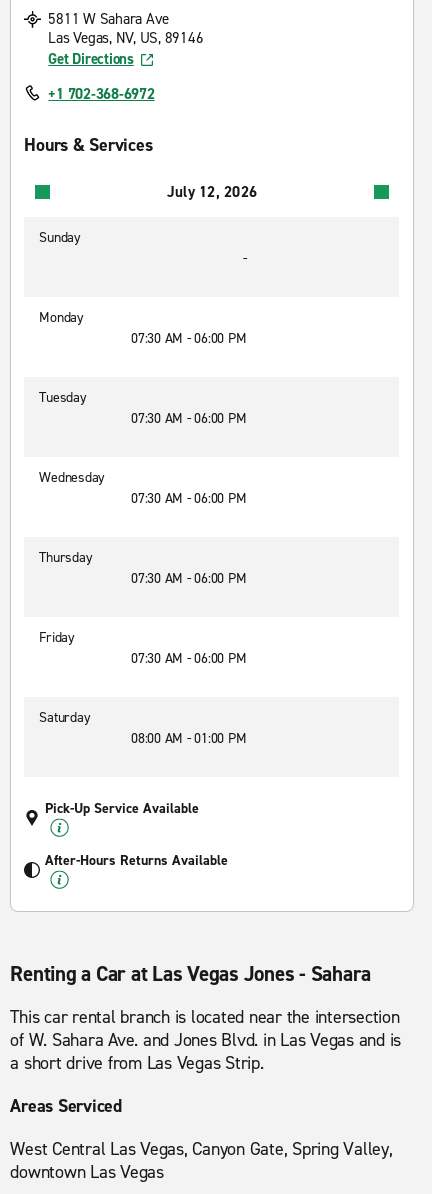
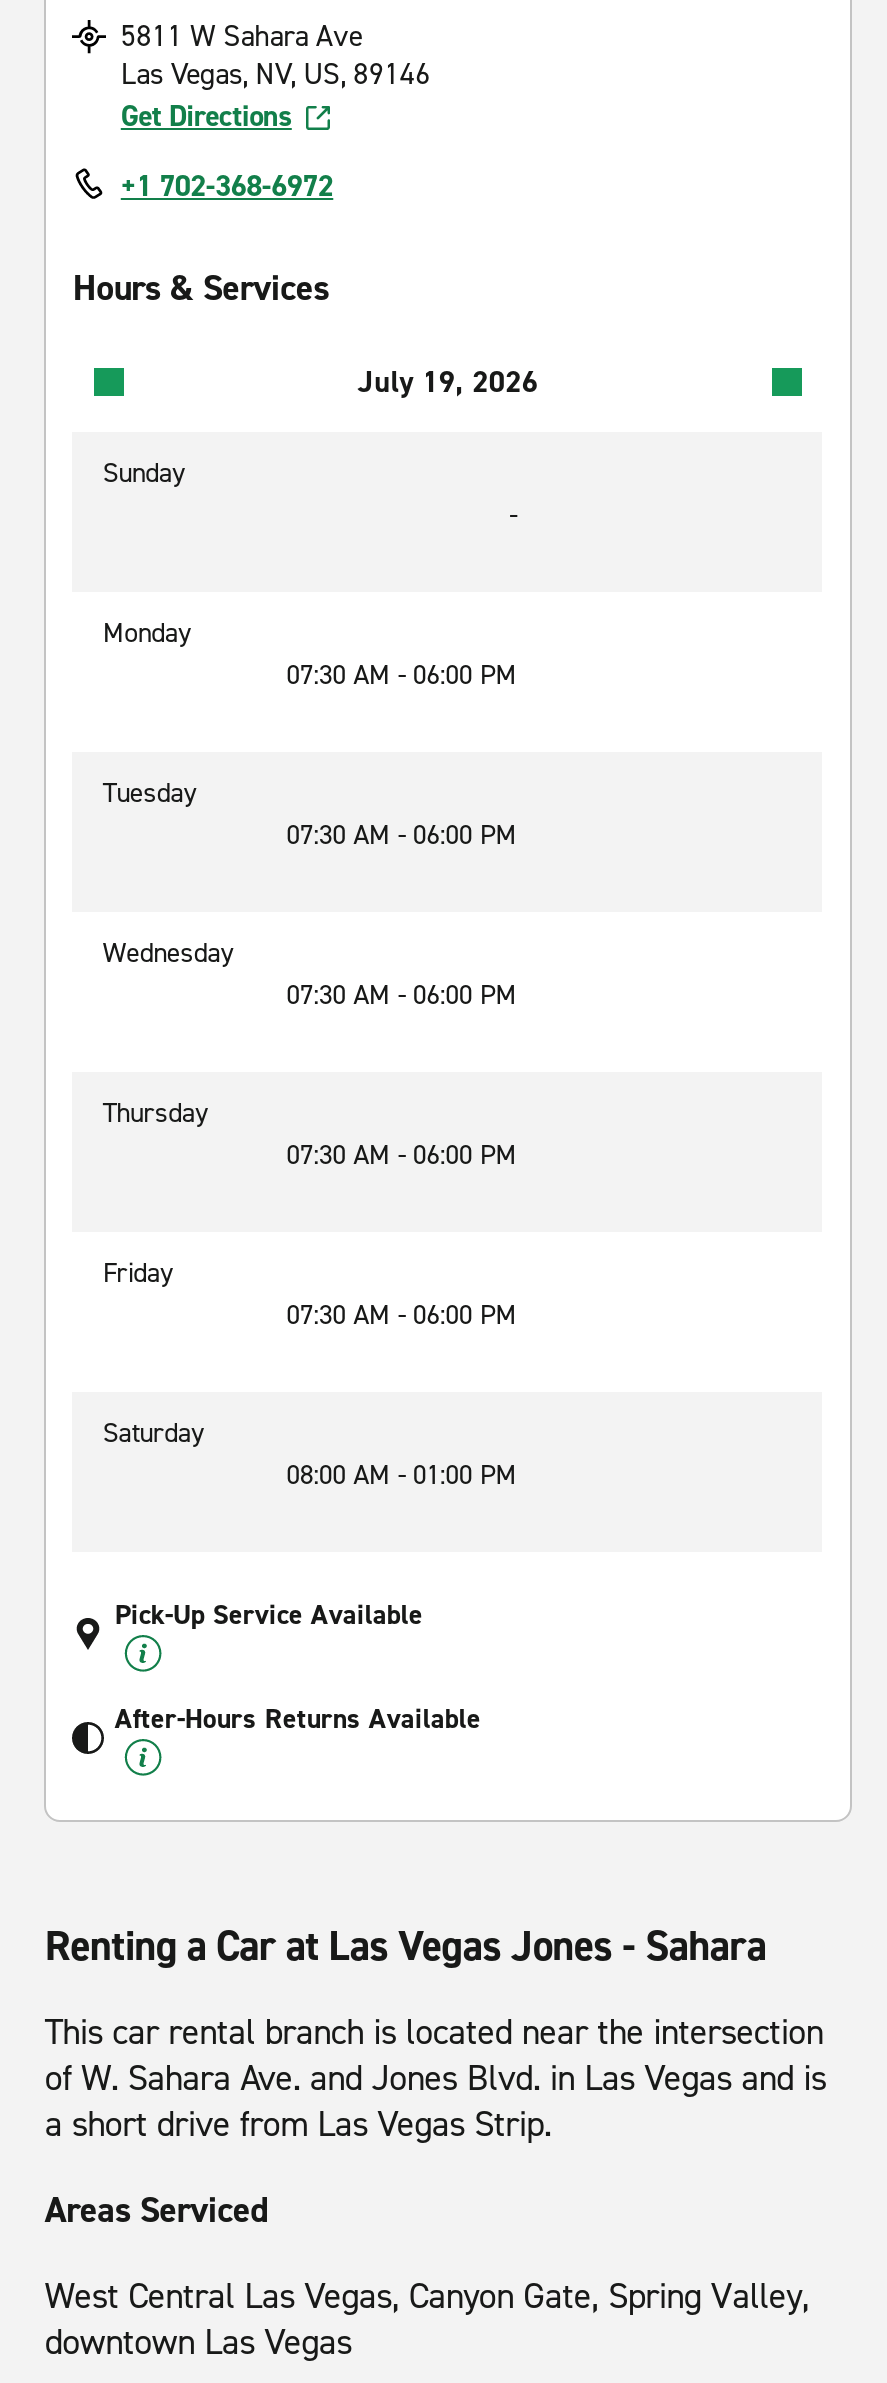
[167,181,257,201] July 12, 2026 -> [358,361,538,401] July 19, 2026

